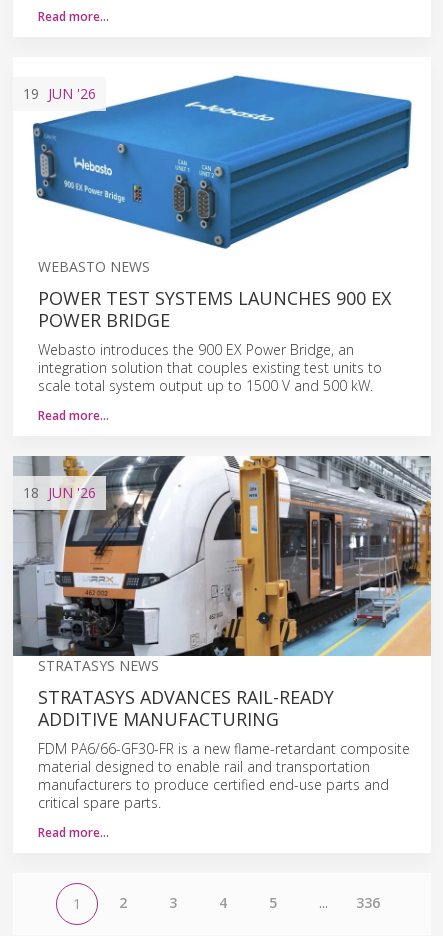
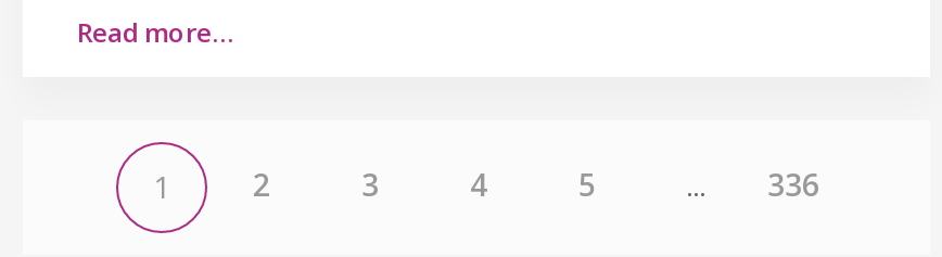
[23,75,413,250] [image] | 19 JUN '26 -> none
[38,257,391,424] WEBASTO NEWS | POWER TEST SYSTEMS LAUNCHES 900 EX | POWER BRIDGE | Webasto introduces the 900 EX Power Bridge, an | integration solution that couples existing test units to | scale total system output up to 1500 V and 500 kW. | Read more… -> none
[12,455,432,657] [image] | 18 JUN '26 -> none
[38,656,410,841] STRATASYS NEWS | STRATASYS ADVANCES RAIL-READY | ADDITIVE MANUFACTURING | FDM PA6/66-GF30-FR is a new flame-retardant composite | material designed to enable rail and transportation | manufacturers to produce certified end-use parts and | critical spare parts. | Read more… -> none

